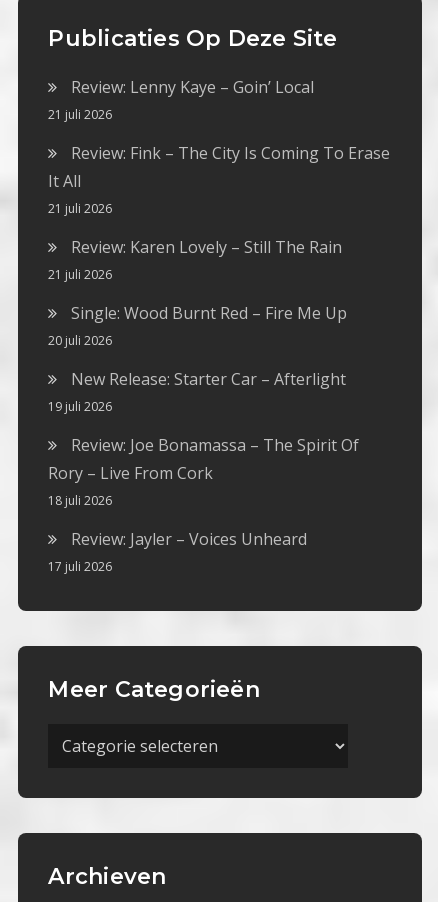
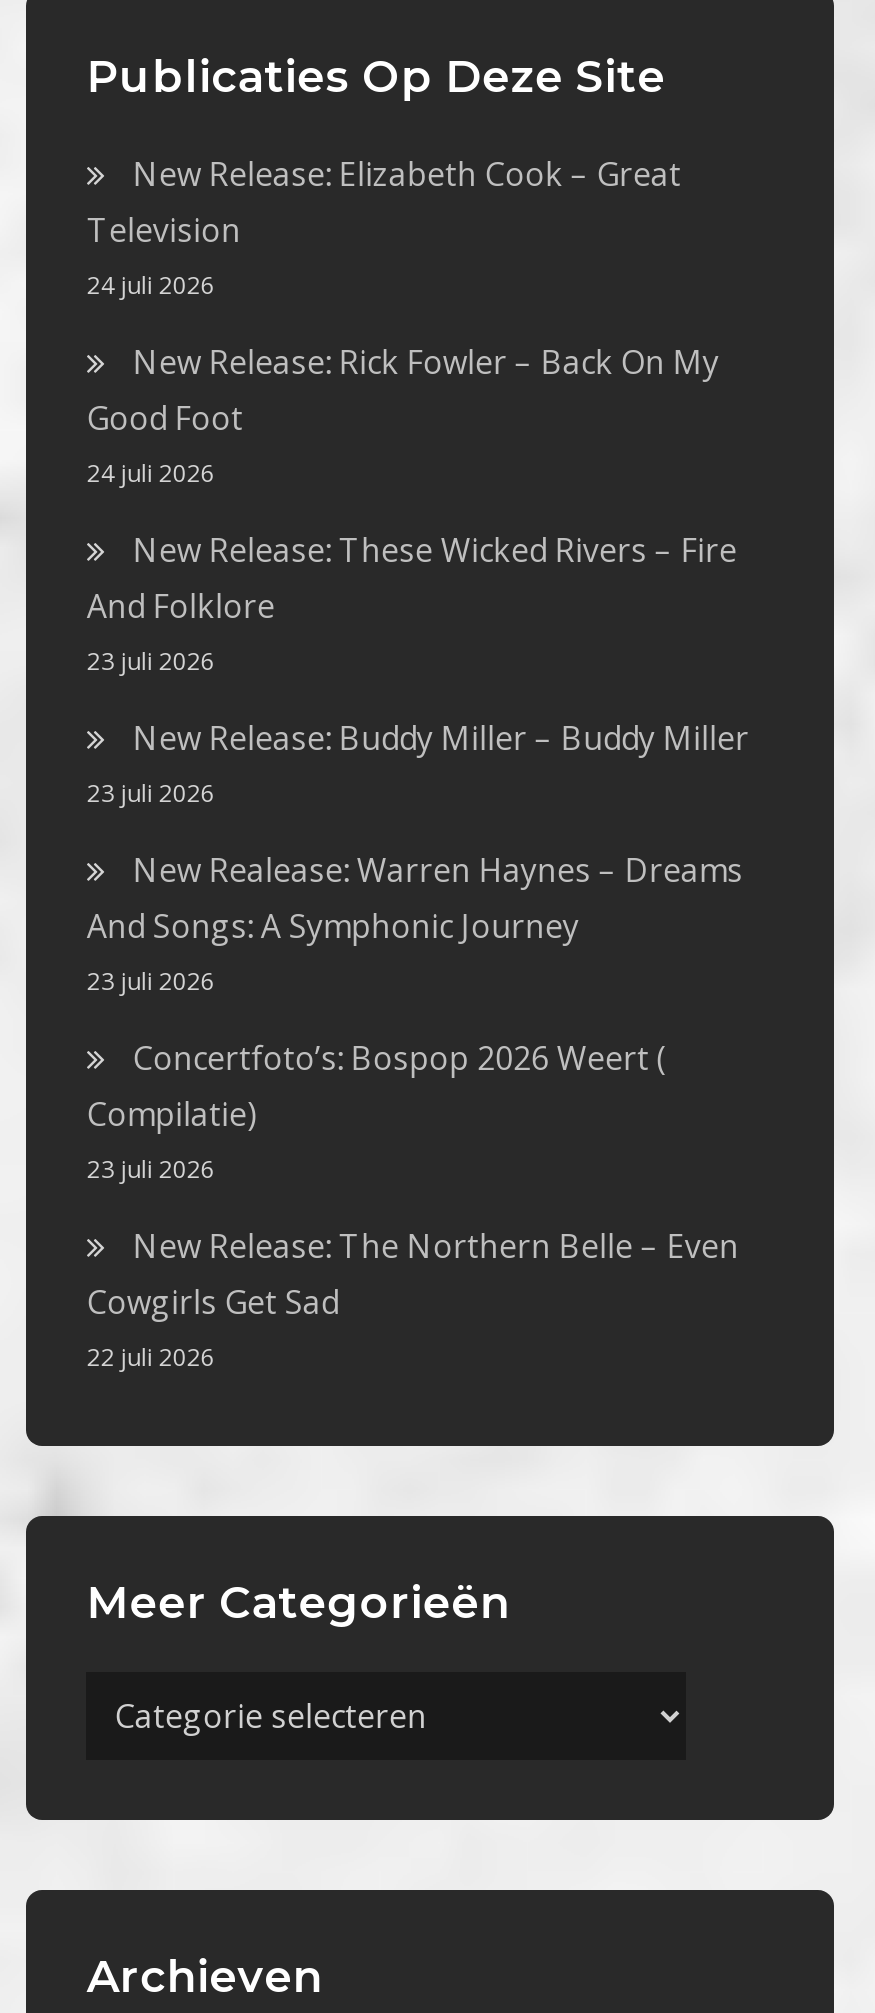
[48,76,314,123] Review: Lenny Kaye – Goin’ Local | 21 juli 2026 -> [87,151,681,301] New Release: Elizabeth Cook – Great | Television | 24 juli 2026
[48,142,390,217] Review: Fink – The City Is Coming To Erase | It All | 21 juli 2026 -> [87,339,719,489] New Release: Rick Fowler – Back On My | Good Foot | 24 juli 2026
[48,236,342,283] Review: Karen Lovely – Still The Rain | 21 juli 2026 -> [87,527,737,677] New Release: These Wicked Rivers – Fire | And Folklore | 23 juli 2026
[48,302,347,349] Single: Wood Burnt Red – Fire Me Up | 20 juli 2026 -> [87,715,749,809] New Release: Buddy Miller – Buddy Miller | 23 juli 2026
[48,368,346,415] New Release: Starter Car – Afterlight | 19 juli 2026 -> [87,847,743,997] New Realease: Warren Haynes – Dreams | And Songs: A Symphonic Journey | 23 juli 2026
[48,434,359,509] Review: Joe Bonamassa – The Spirit Of | Rory – Live From Cork | 18 juli 2026 -> [87,1035,667,1185] Concertfoto’s: Bospop 2026 Weert ( | Compilatie) | 23 juli 2026
[48,528,307,575] Review: Jayler – Voices Unheard | 17 juli 2026 -> [87,1223,739,1373] New Release: The Northern Belle – Even | Cowgirls Get Sad | 22 juli 2026

